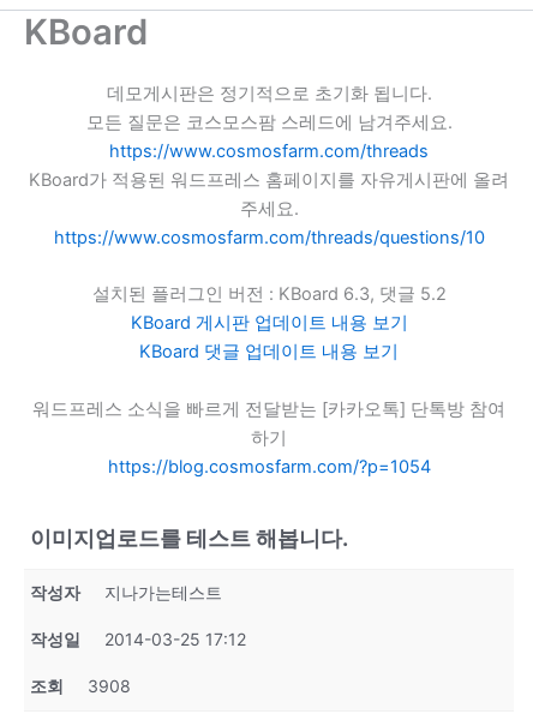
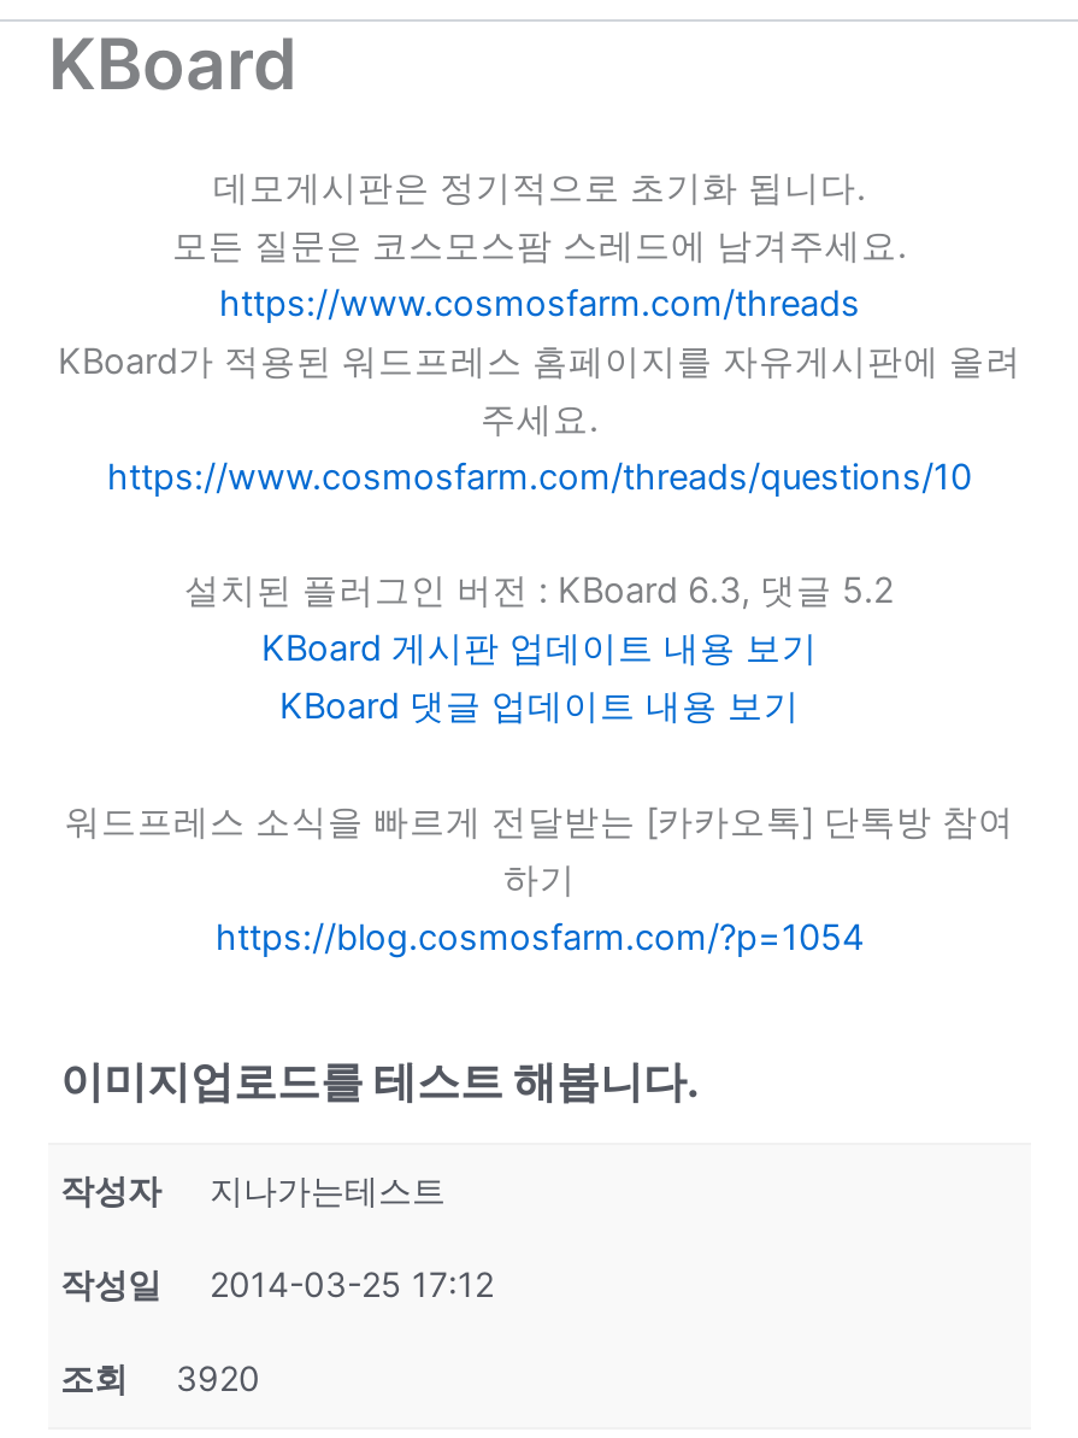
[30,675,131,696] 조회 3908 -> [60,1357,260,1398] 조회 3920

